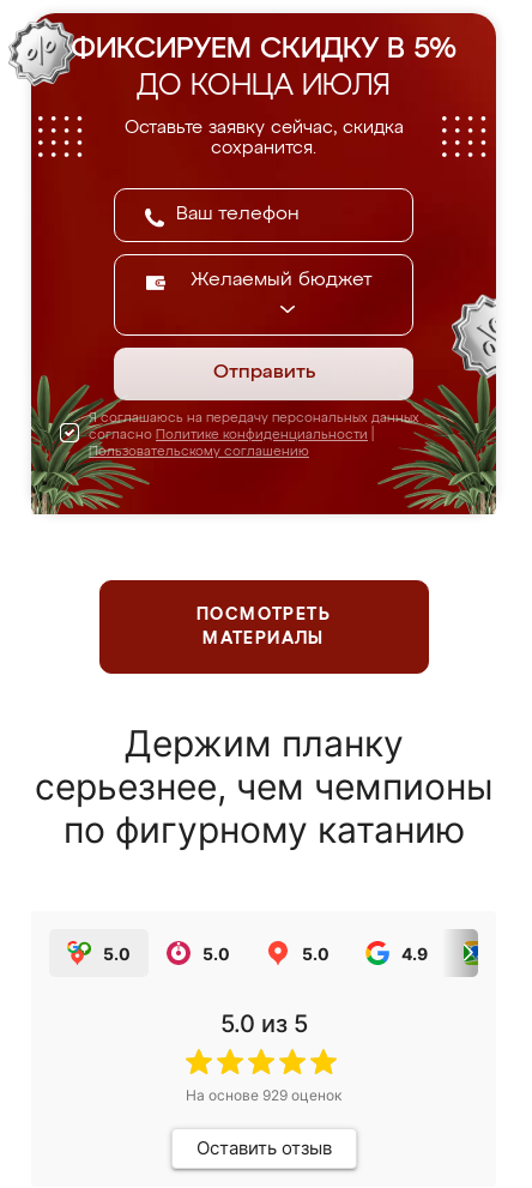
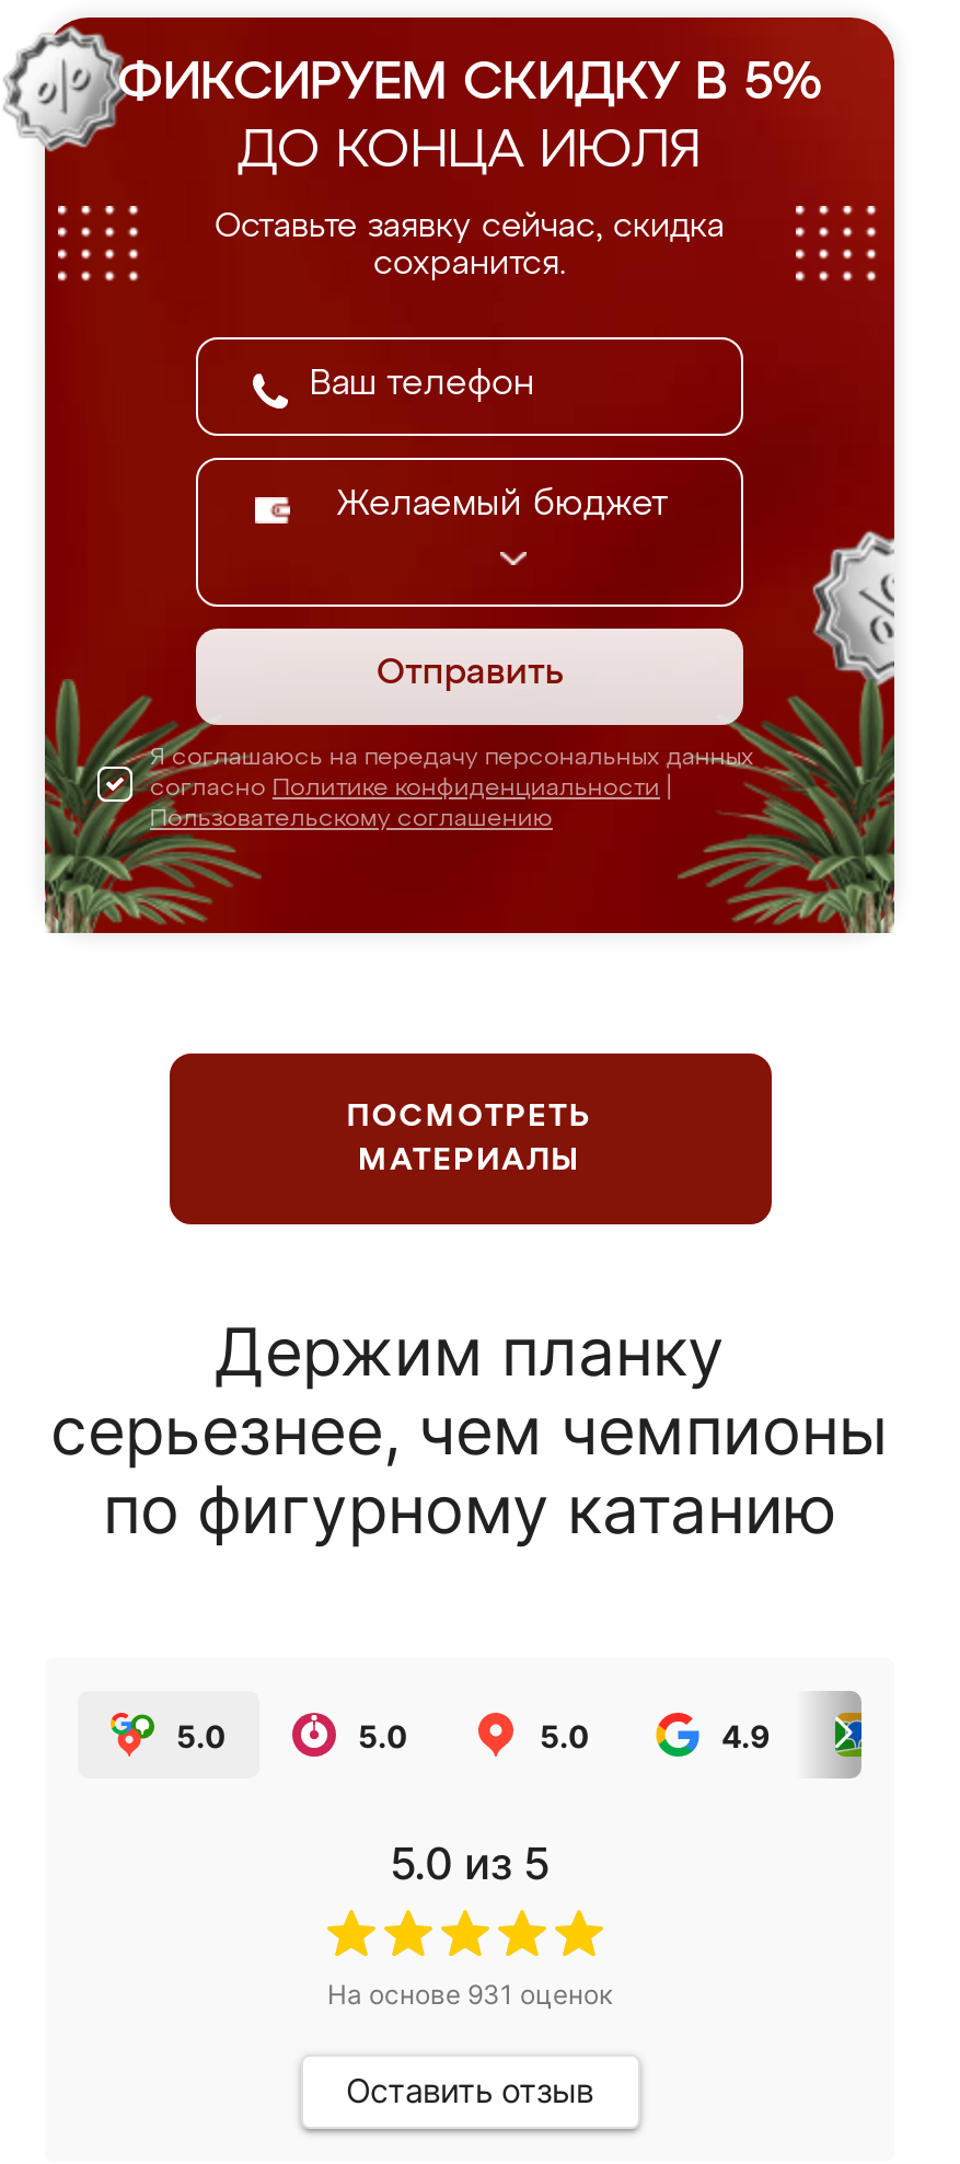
[186,1086,341,1104] На основе 929 оценок -> [327,1978,612,2011] На основе 931 оценок

